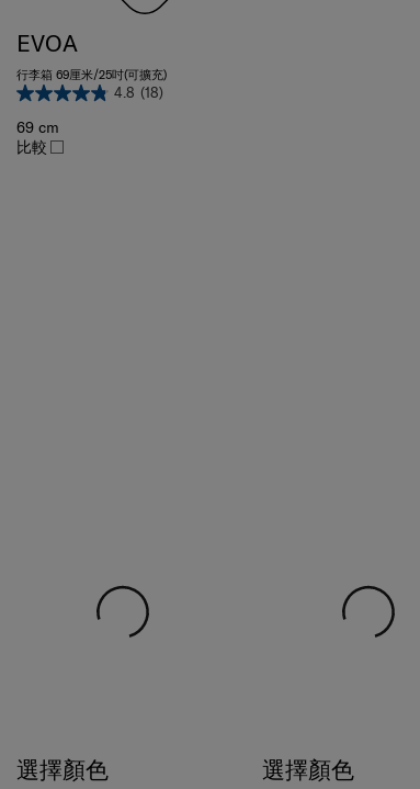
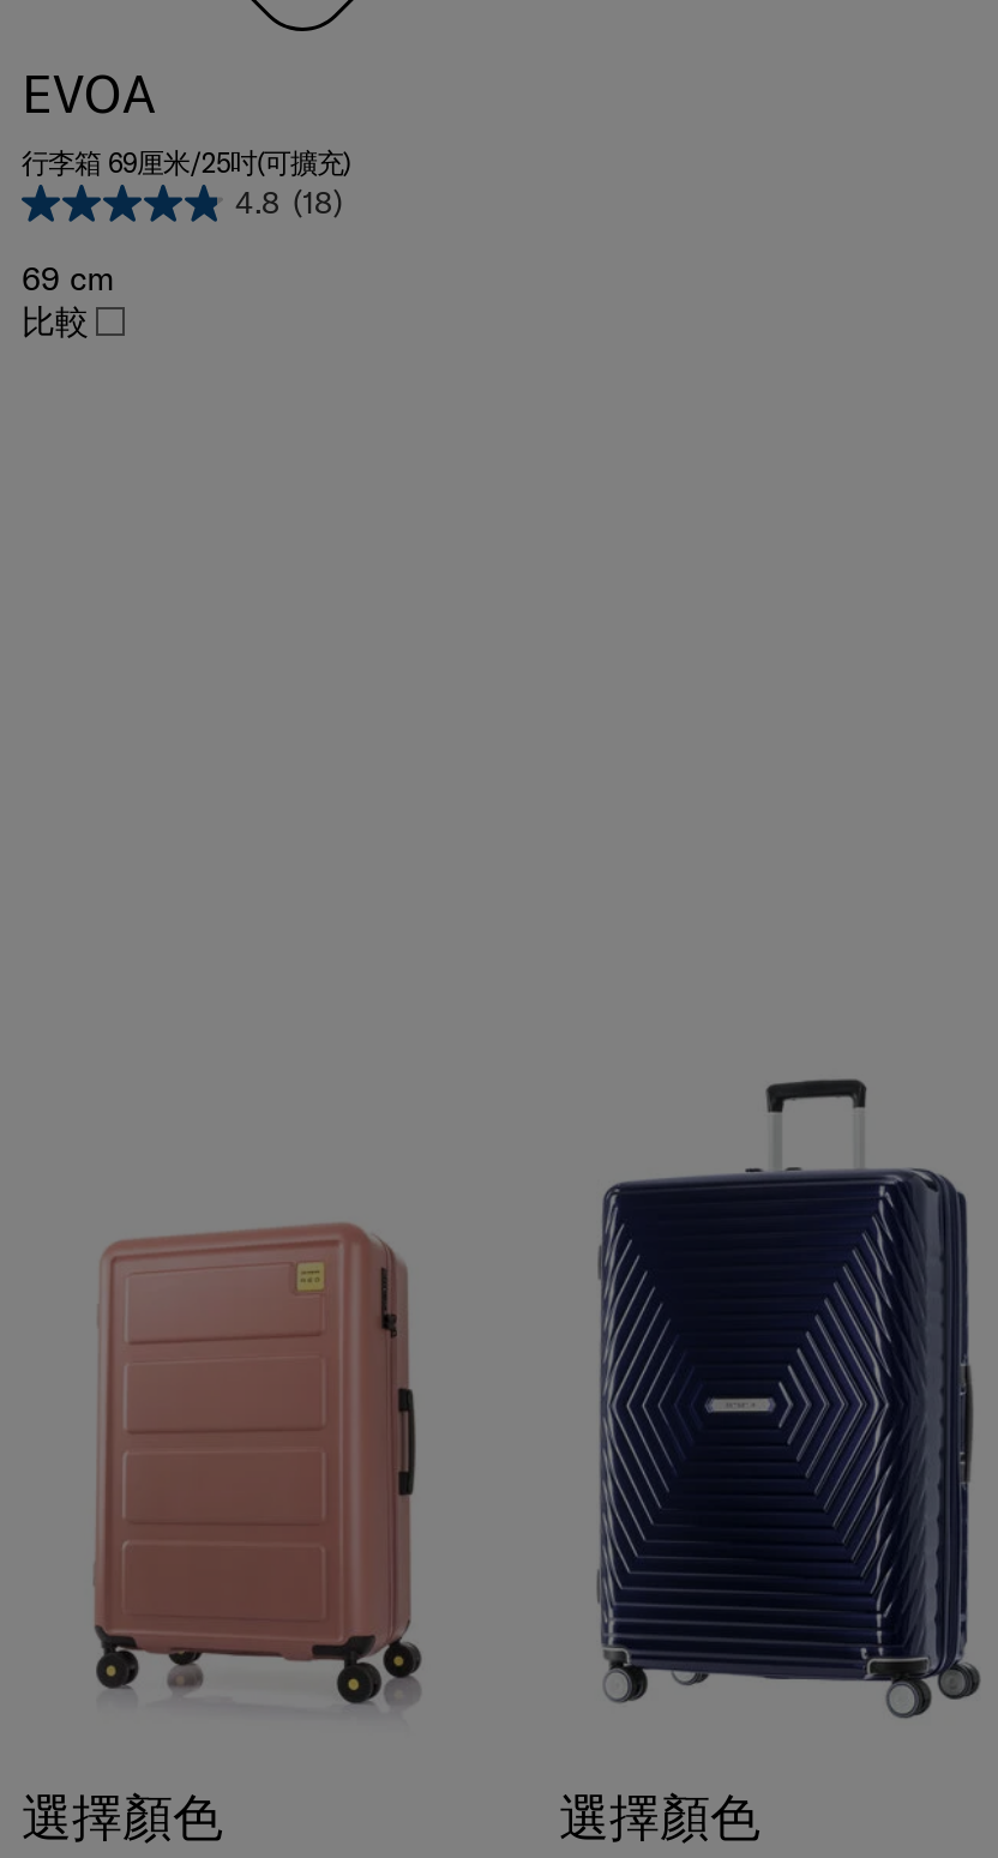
none -> [91,1221,425,1710] [image]
none -> [595,1077,981,1720] [image]

